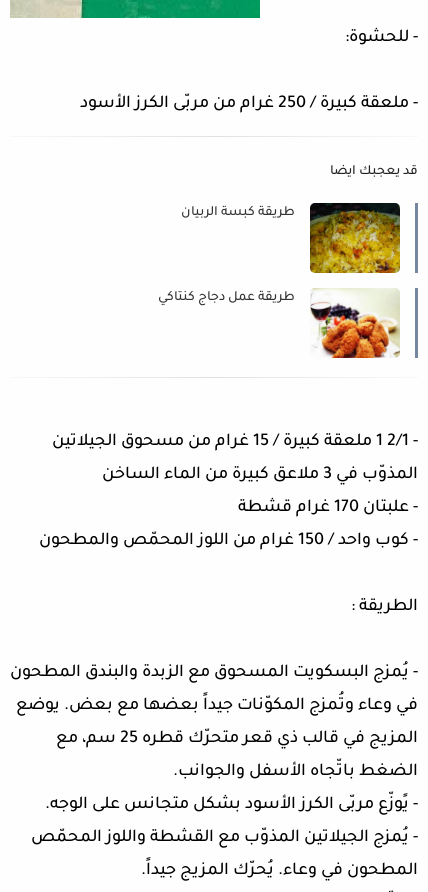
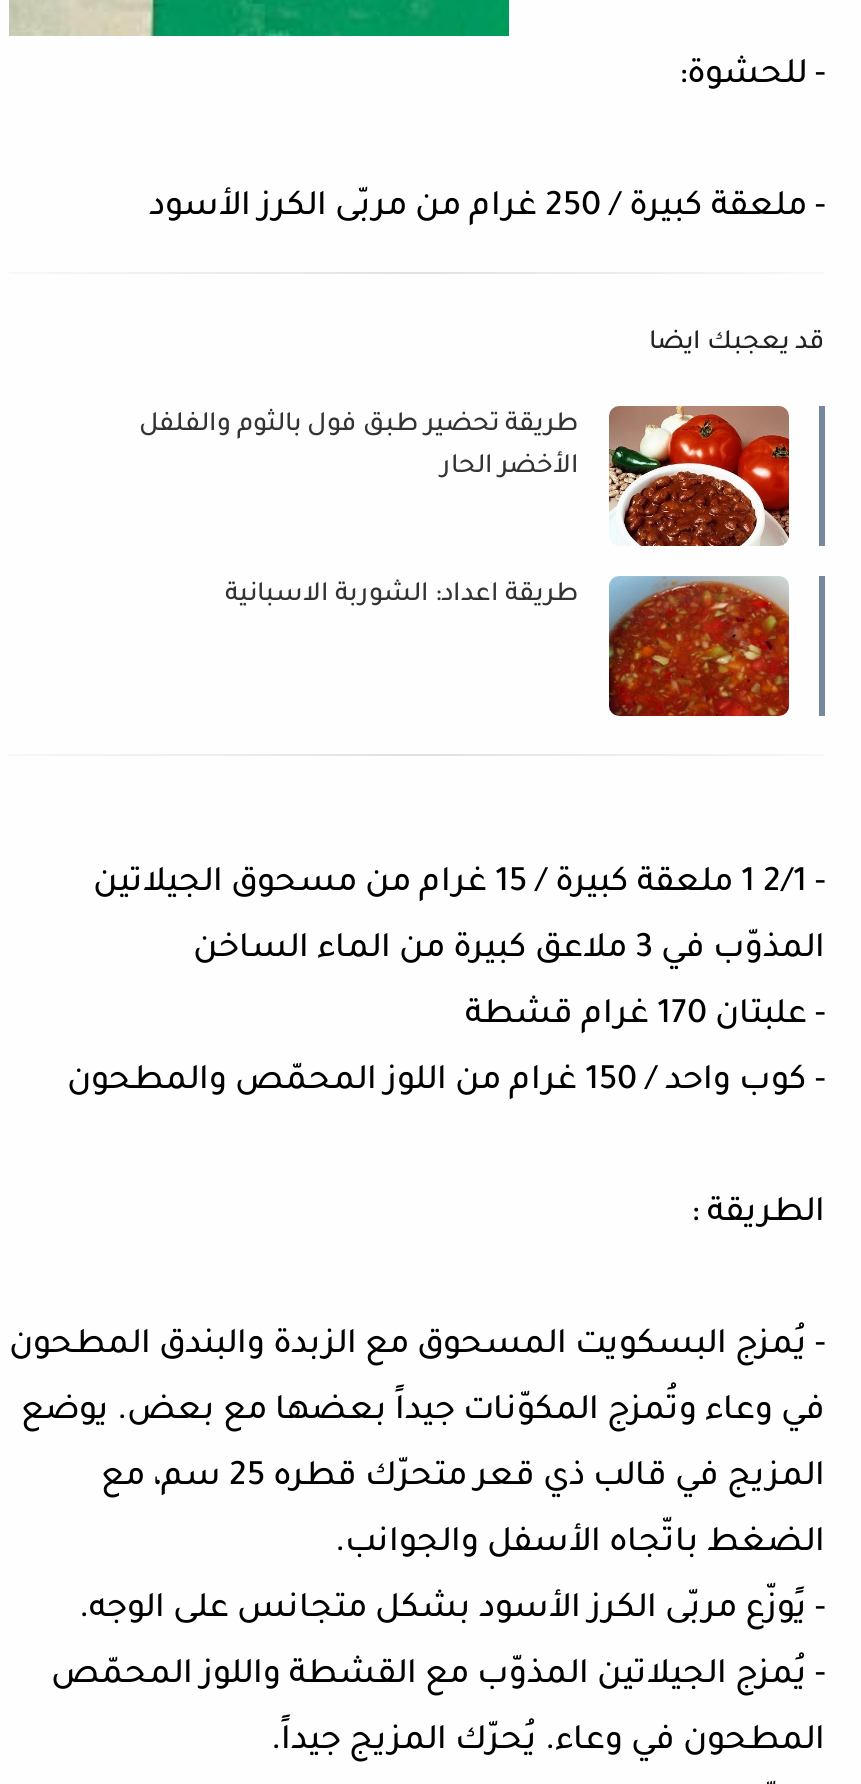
[181,202,401,274] [image] | طريقة كبسة الربيان -> [139,404,791,548] [image] | طريقة تحضير طبق فول بالثوم والفلفل | الأخضر الحار
[158,288,400,358] [image] | طريقة عمل دجاج كنتاكي -> [225,576,791,718] [image] | طريقة اعداد: الشوربة الاسبانية

